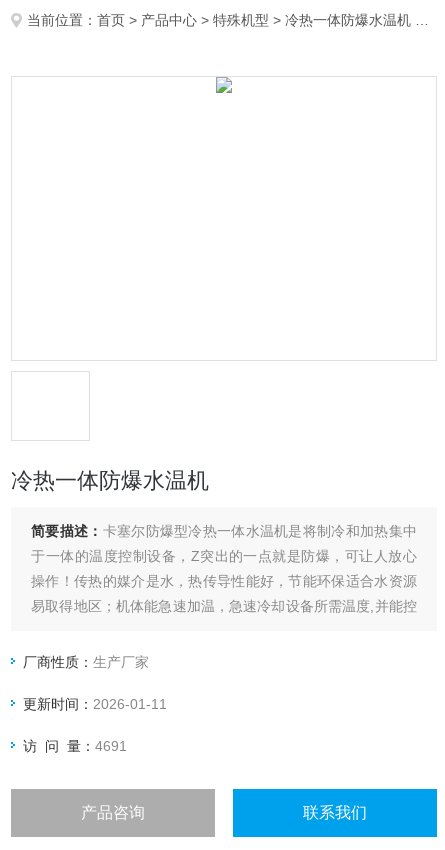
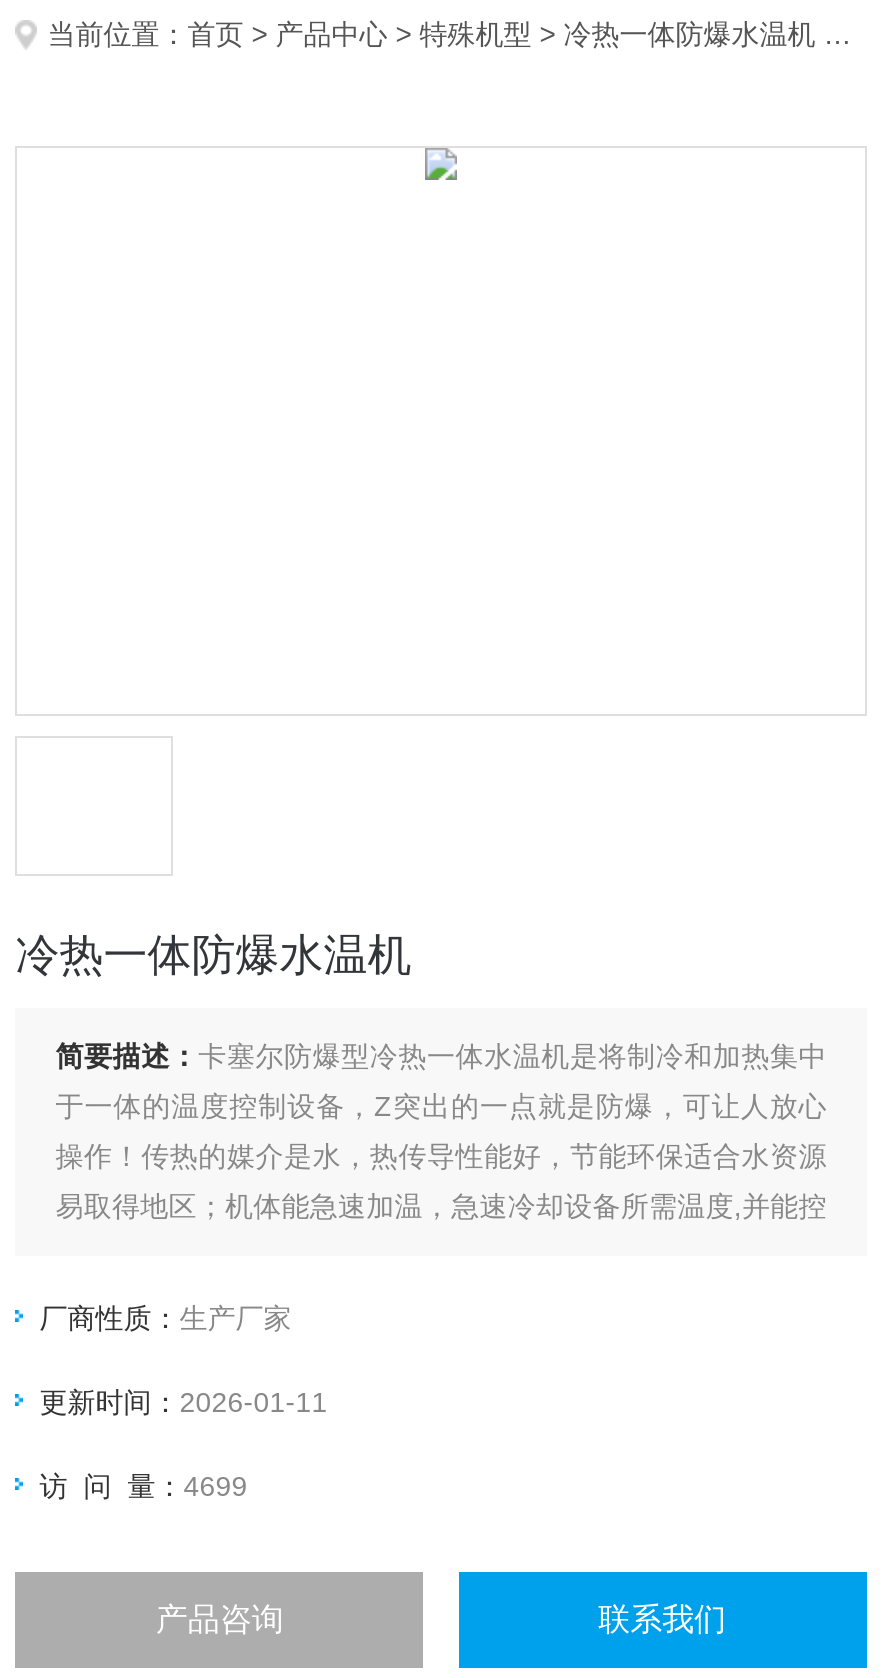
[23,738,127,754] 访 问 量：4691 -> [39,1470,247,1502] 访 问 量：4699

